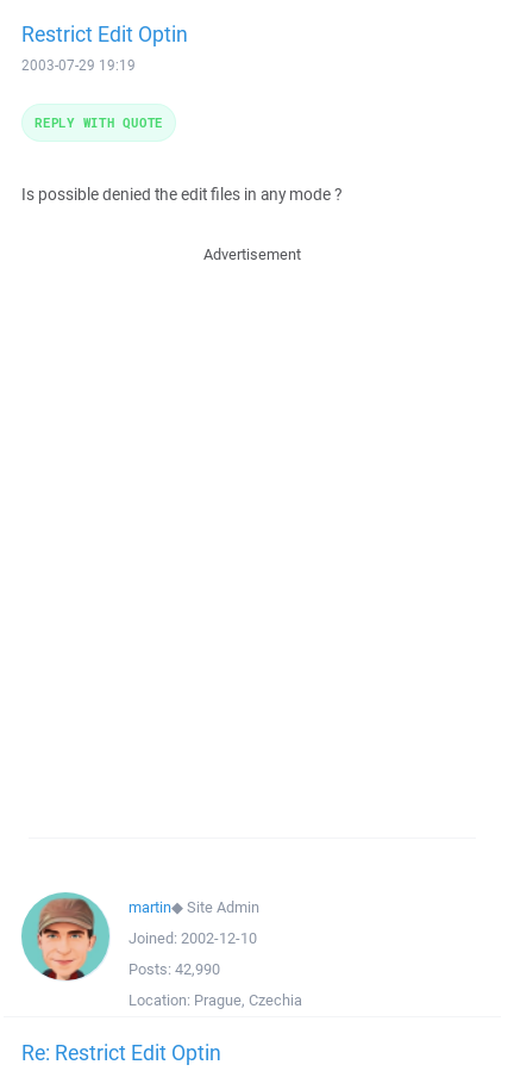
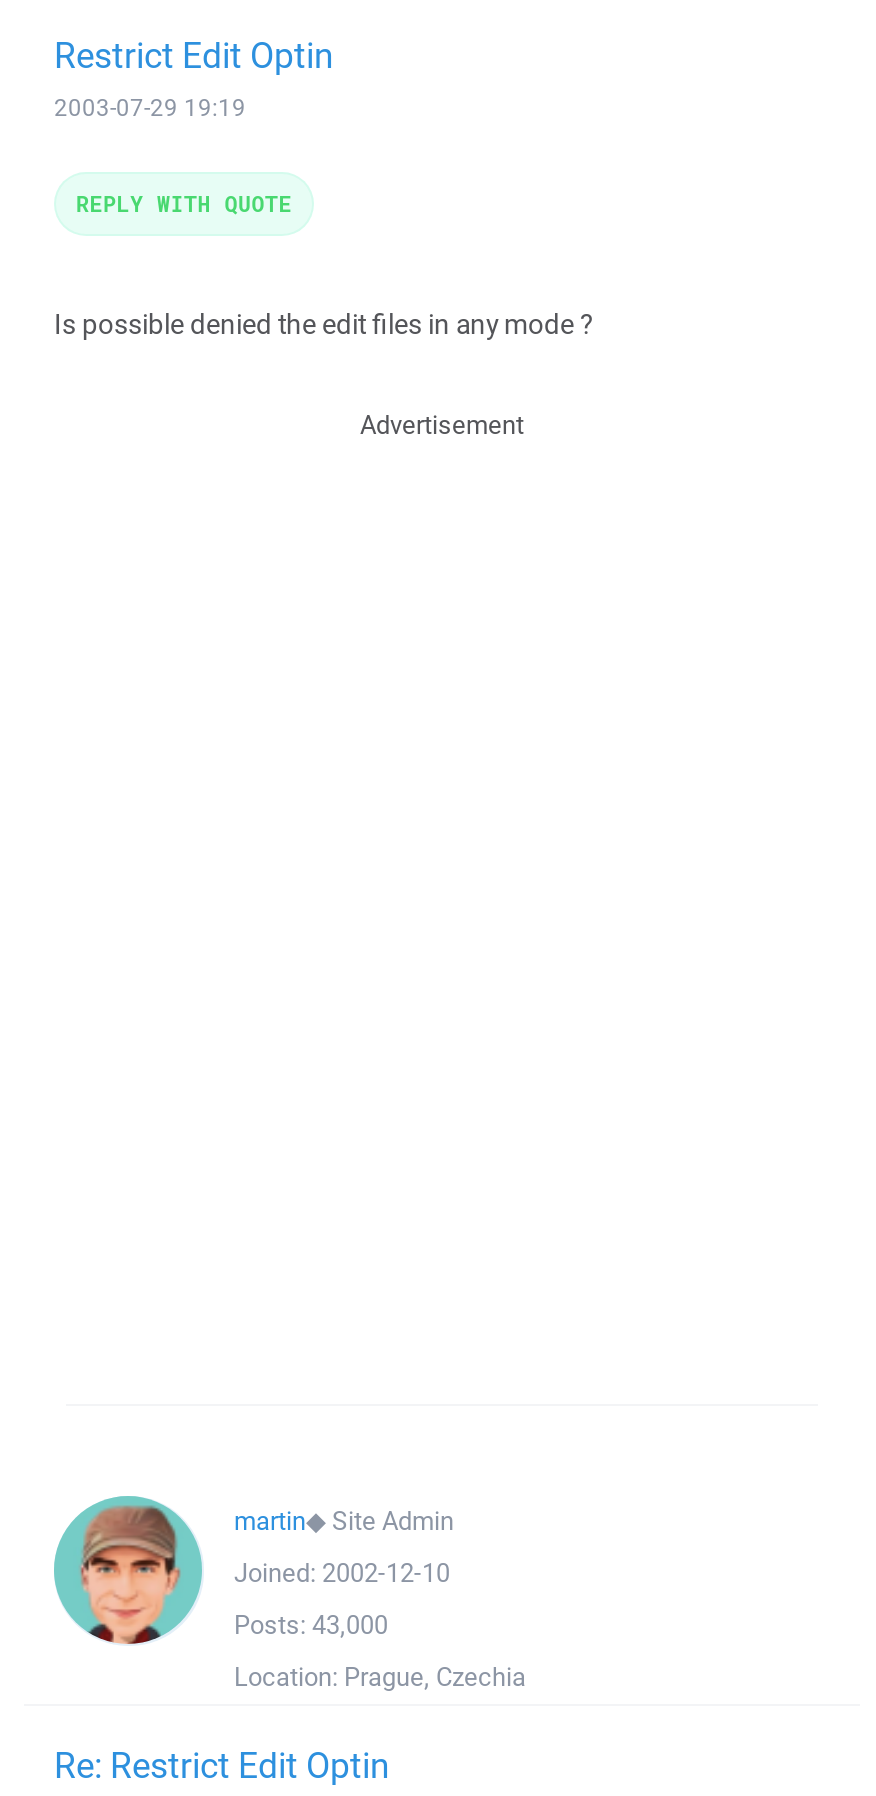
[128,959,220,979] Posts: 42,990 -> [234,1608,388,1642] Posts: 43,000

